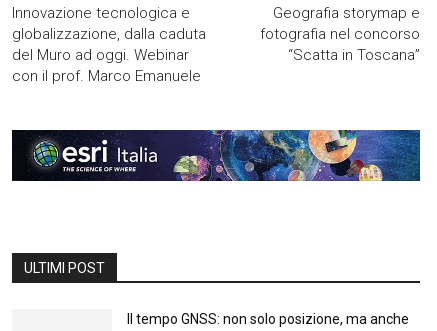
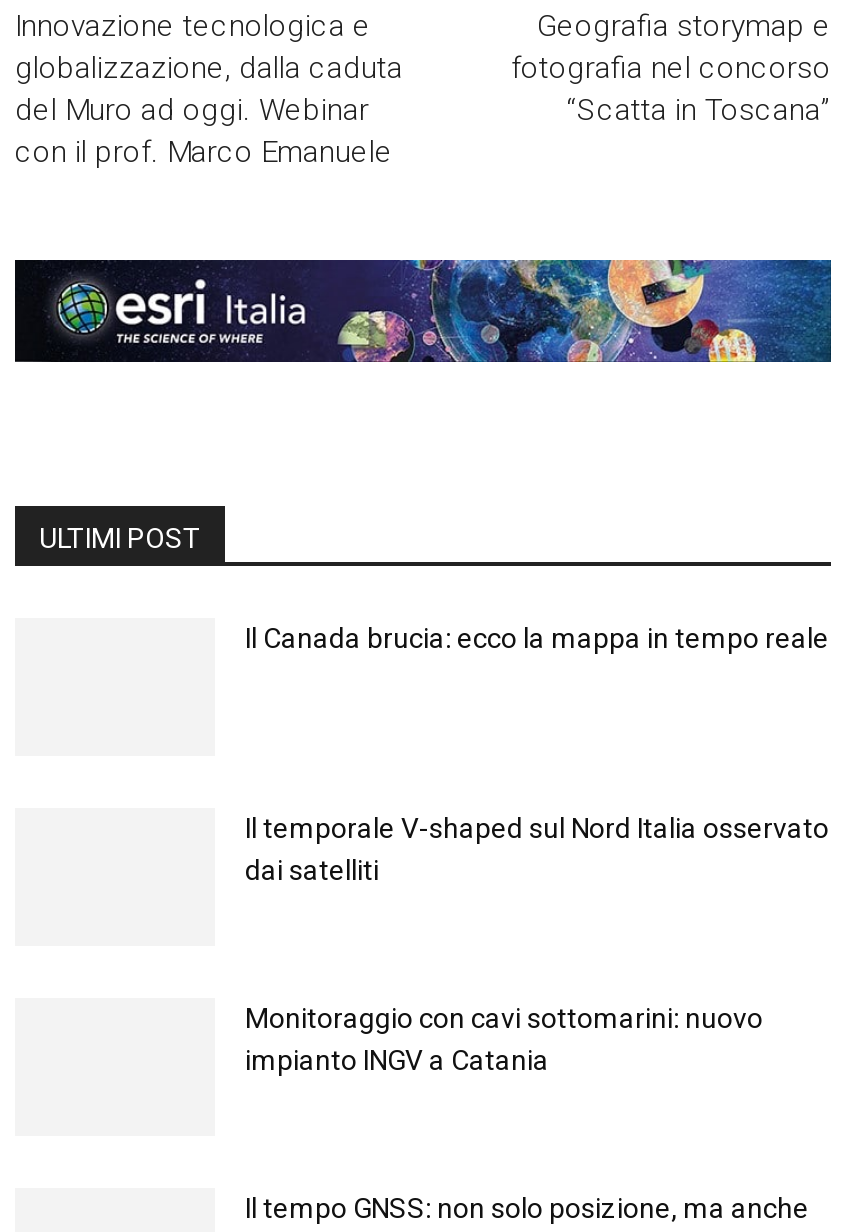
none -> [245,621,829,653] Il Canada brucia: ecco la mappa in tempo reale
none -> [245,811,829,885] Il temporale V-shaped sul Nord Italia osservato | dai satelliti
none -> [245,1001,763,1075] Monitoraggio con cavi sottomarini: nuovo | impianto INGV a Catania

